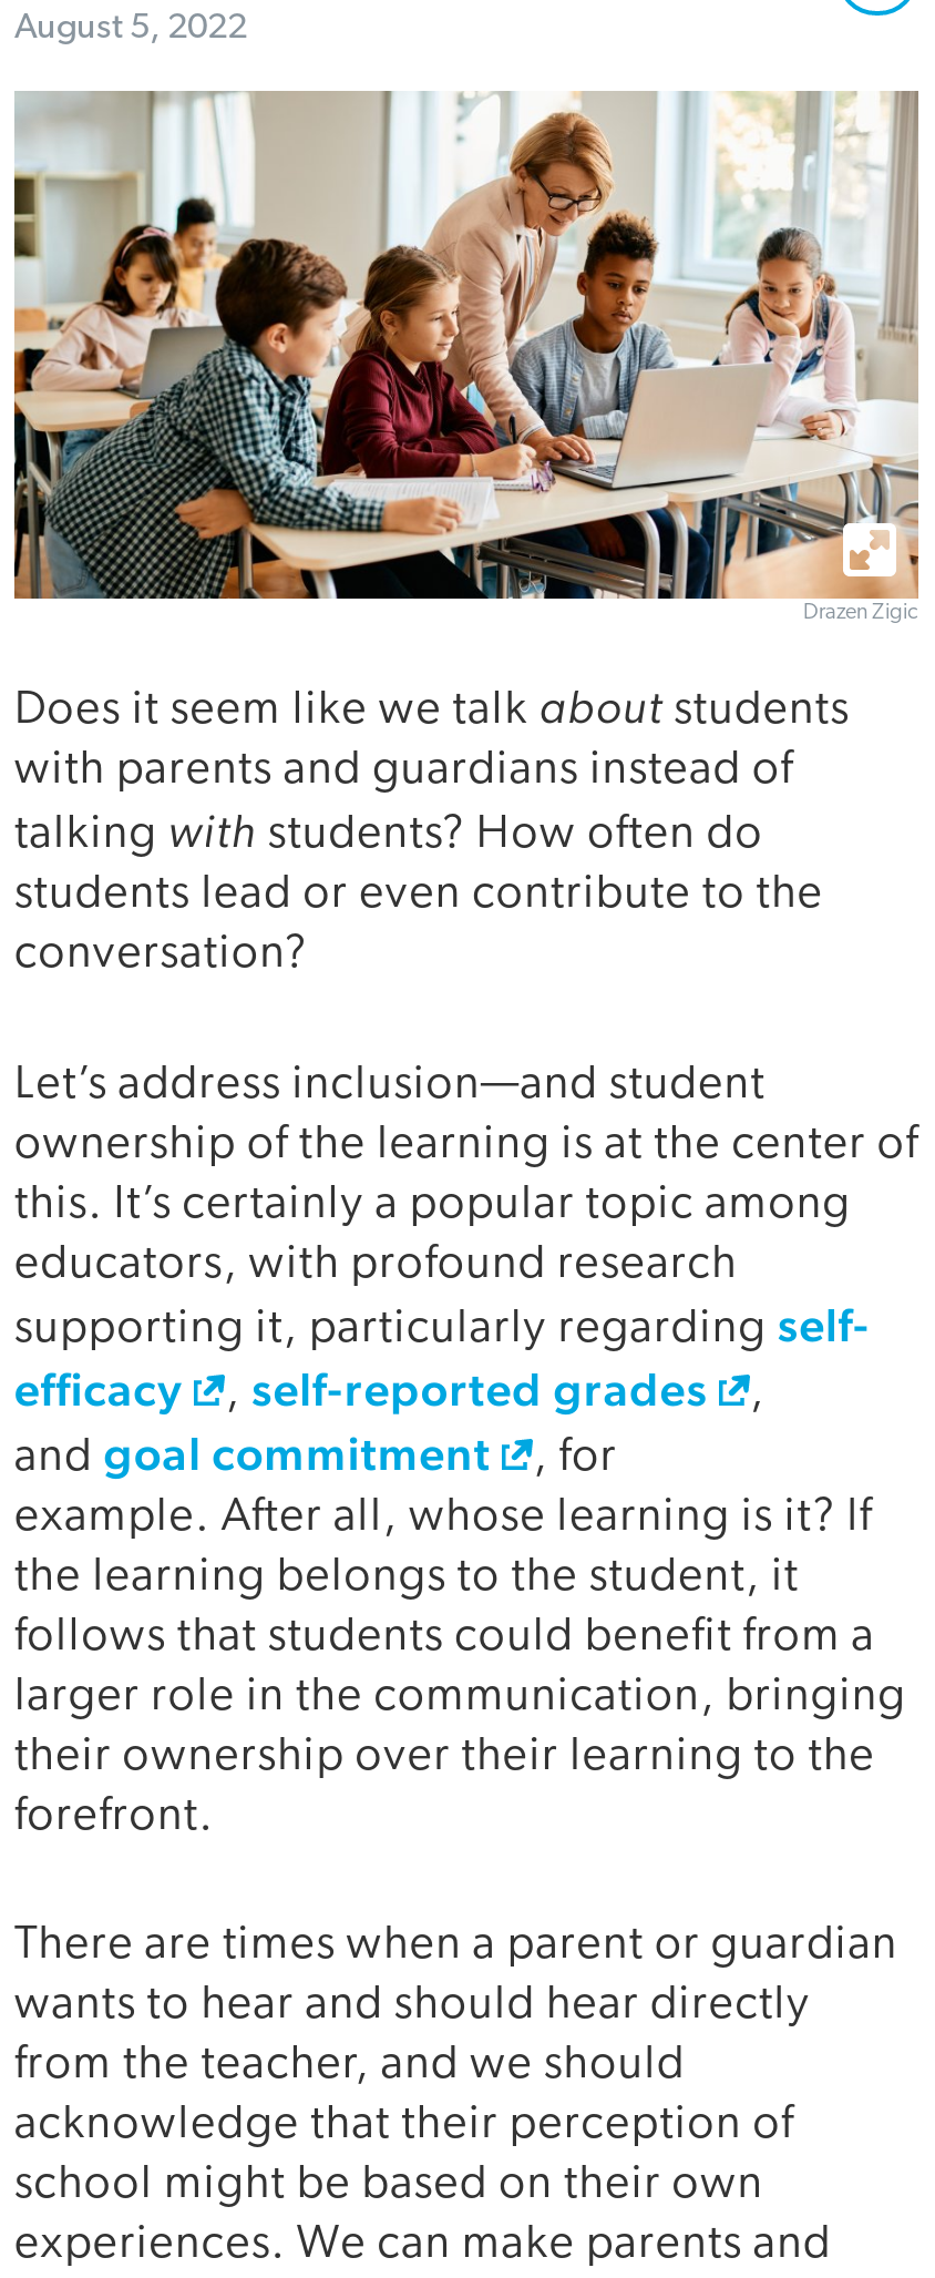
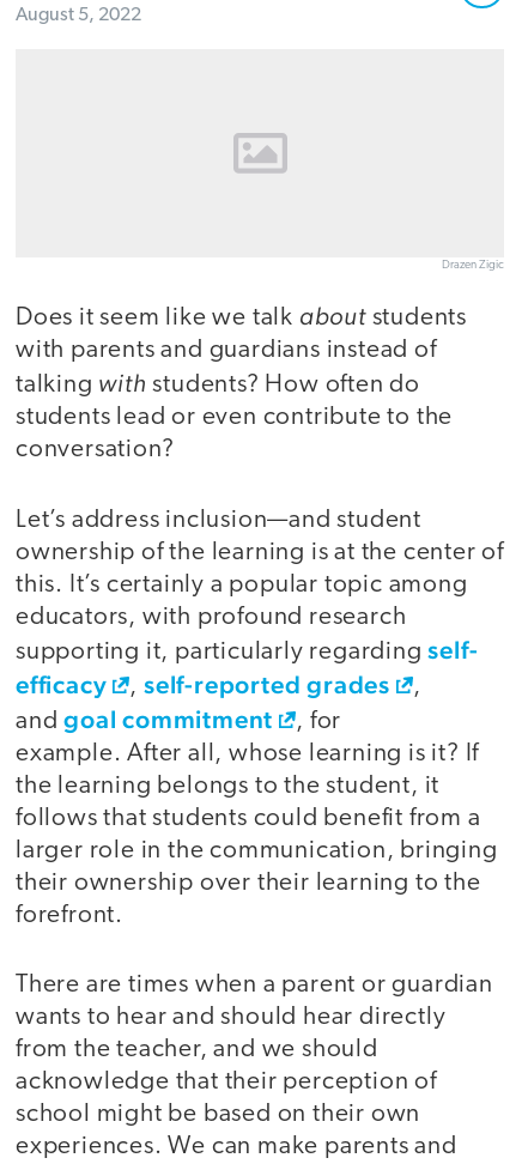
[12,91,921,601] [image] -> none

